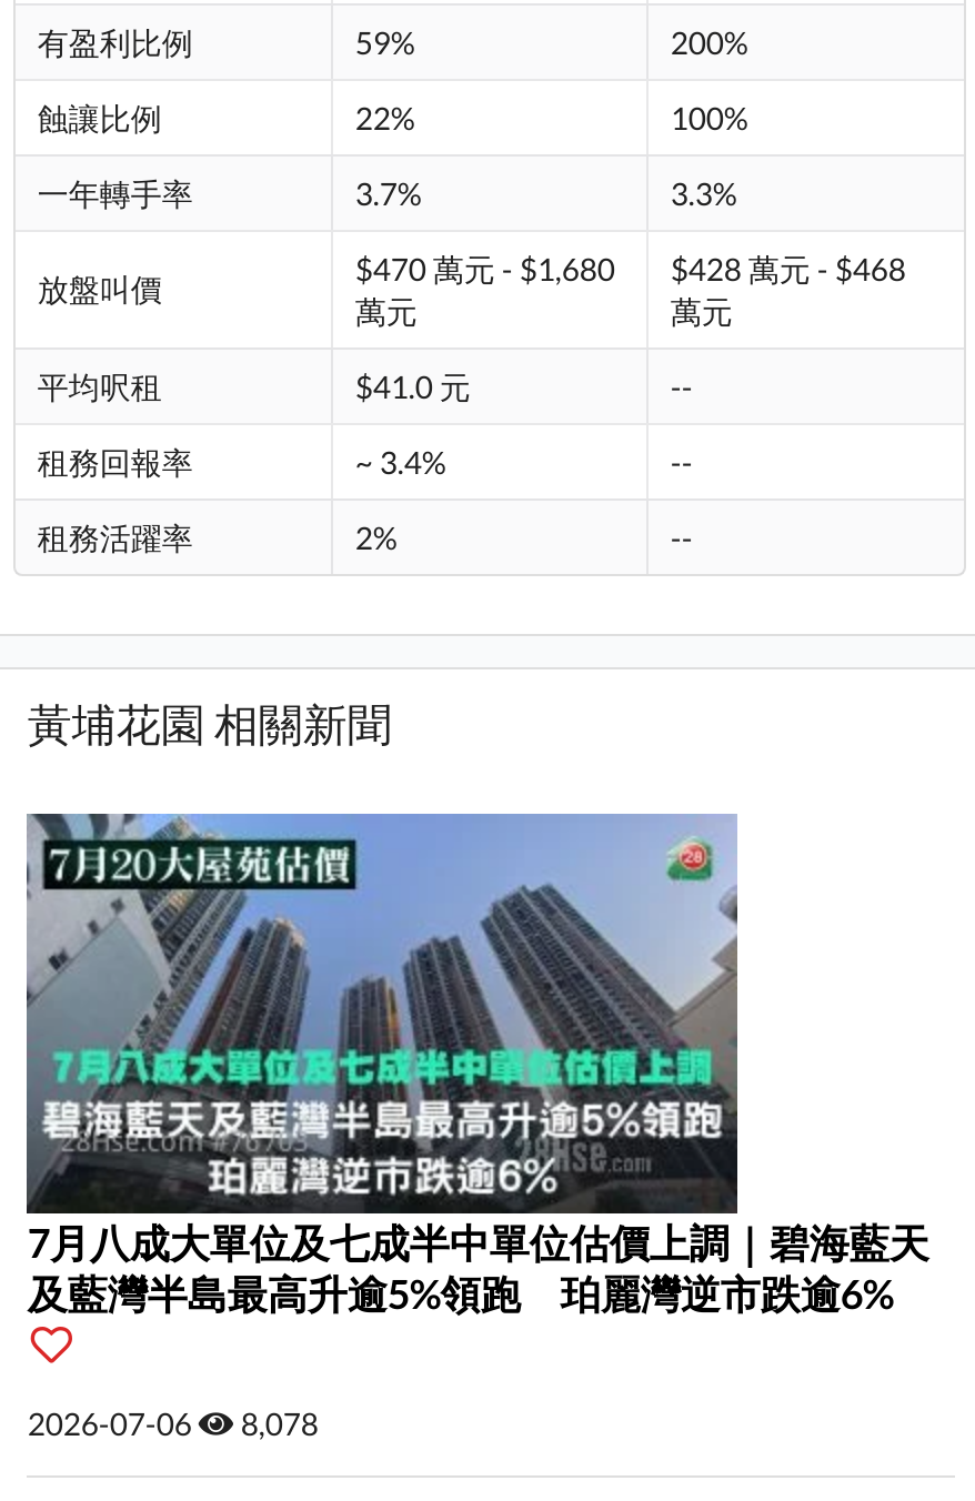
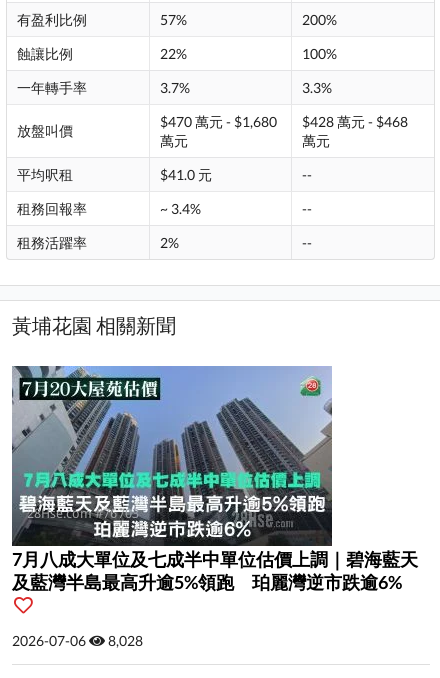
[355,24,415,62] 59% -> [160,11,187,28] 57%
[28,1403,318,1441] 2026-07-06 8,078 -> [12,632,143,649] 2026-07-06 8,028

